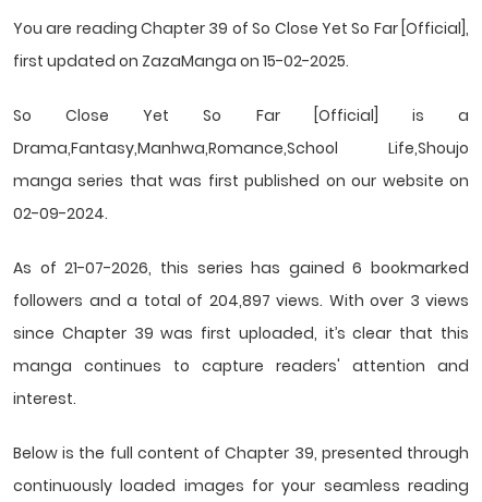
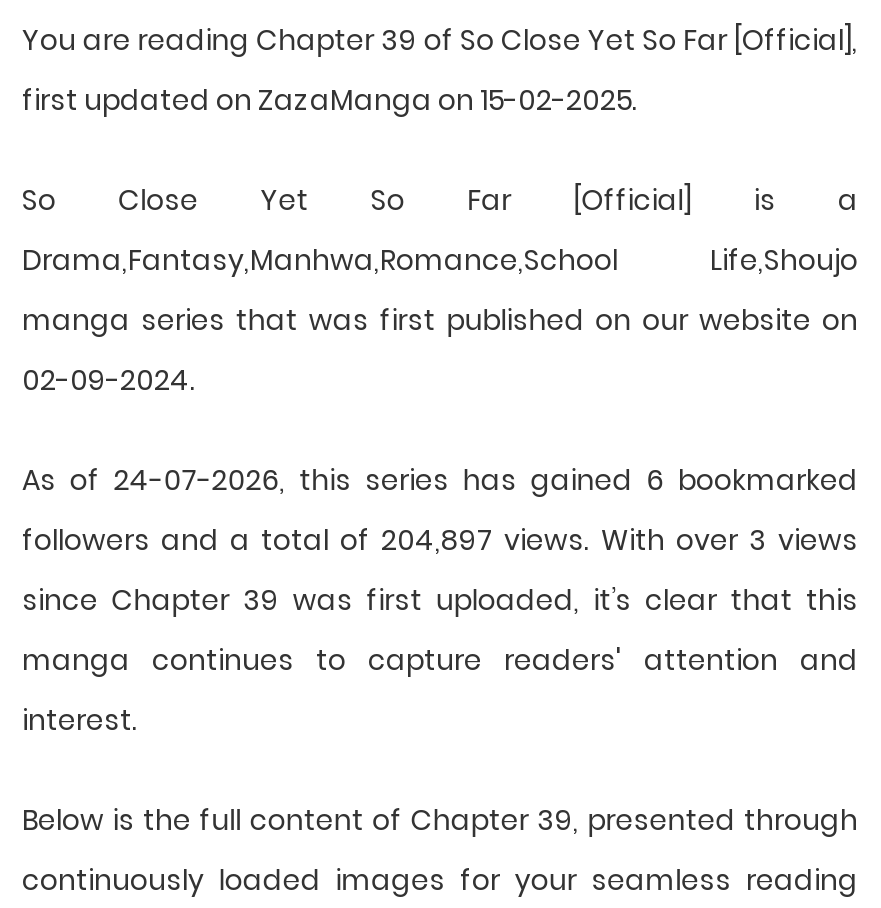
[13,257,469,279] As of 21-07-2026, this series has gained 6 bookmarked -> [22,460,858,500] As of 24-07-2026, this series has gained 6 bookmarked

